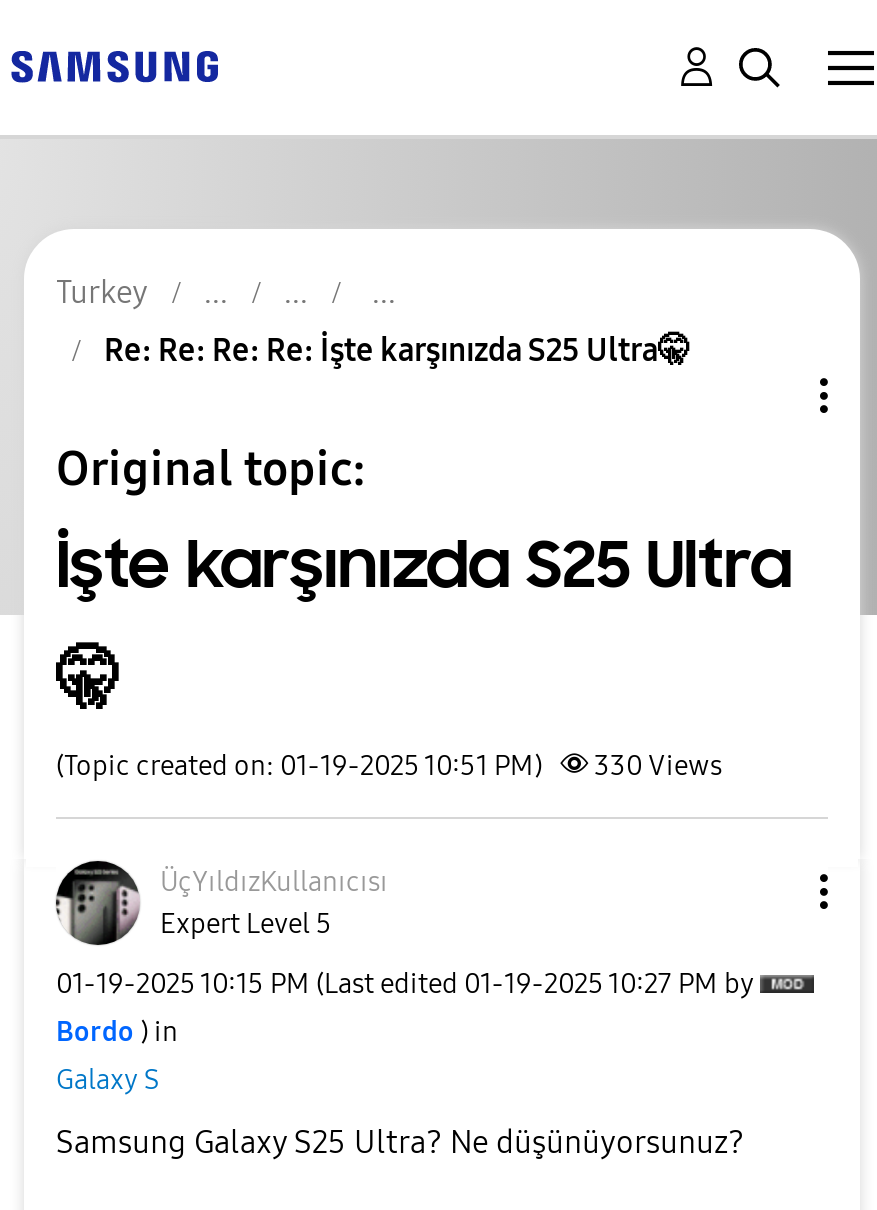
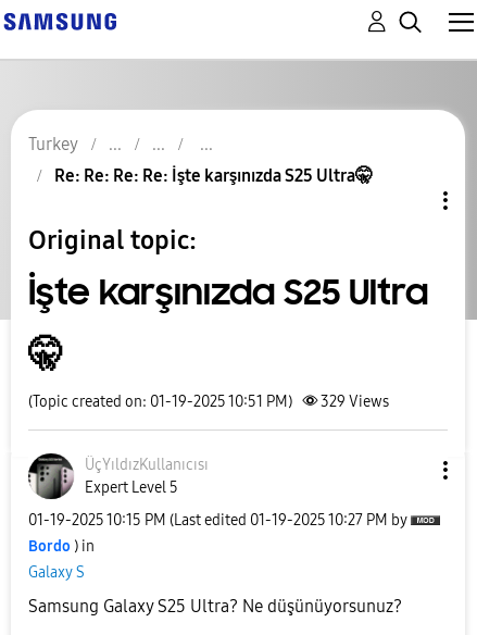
[56,749,722,783] (Topic created on: 01-19-2025 10:51 PM) 330 Views -> [28,393,389,411] (Topic created on: 01-19-2025 10:51 PM) 329 Views

